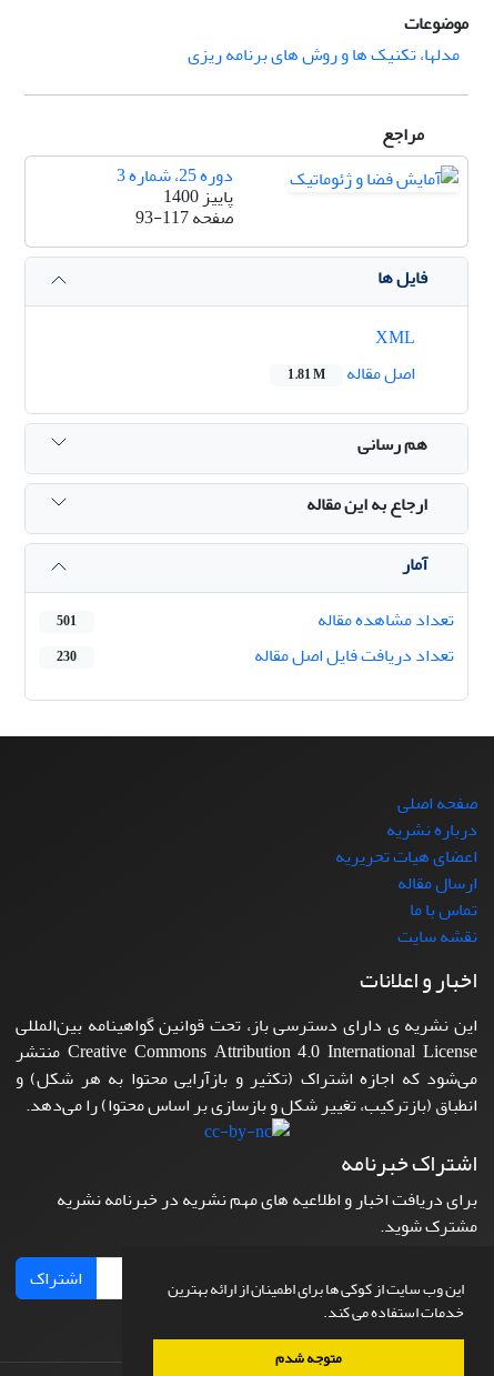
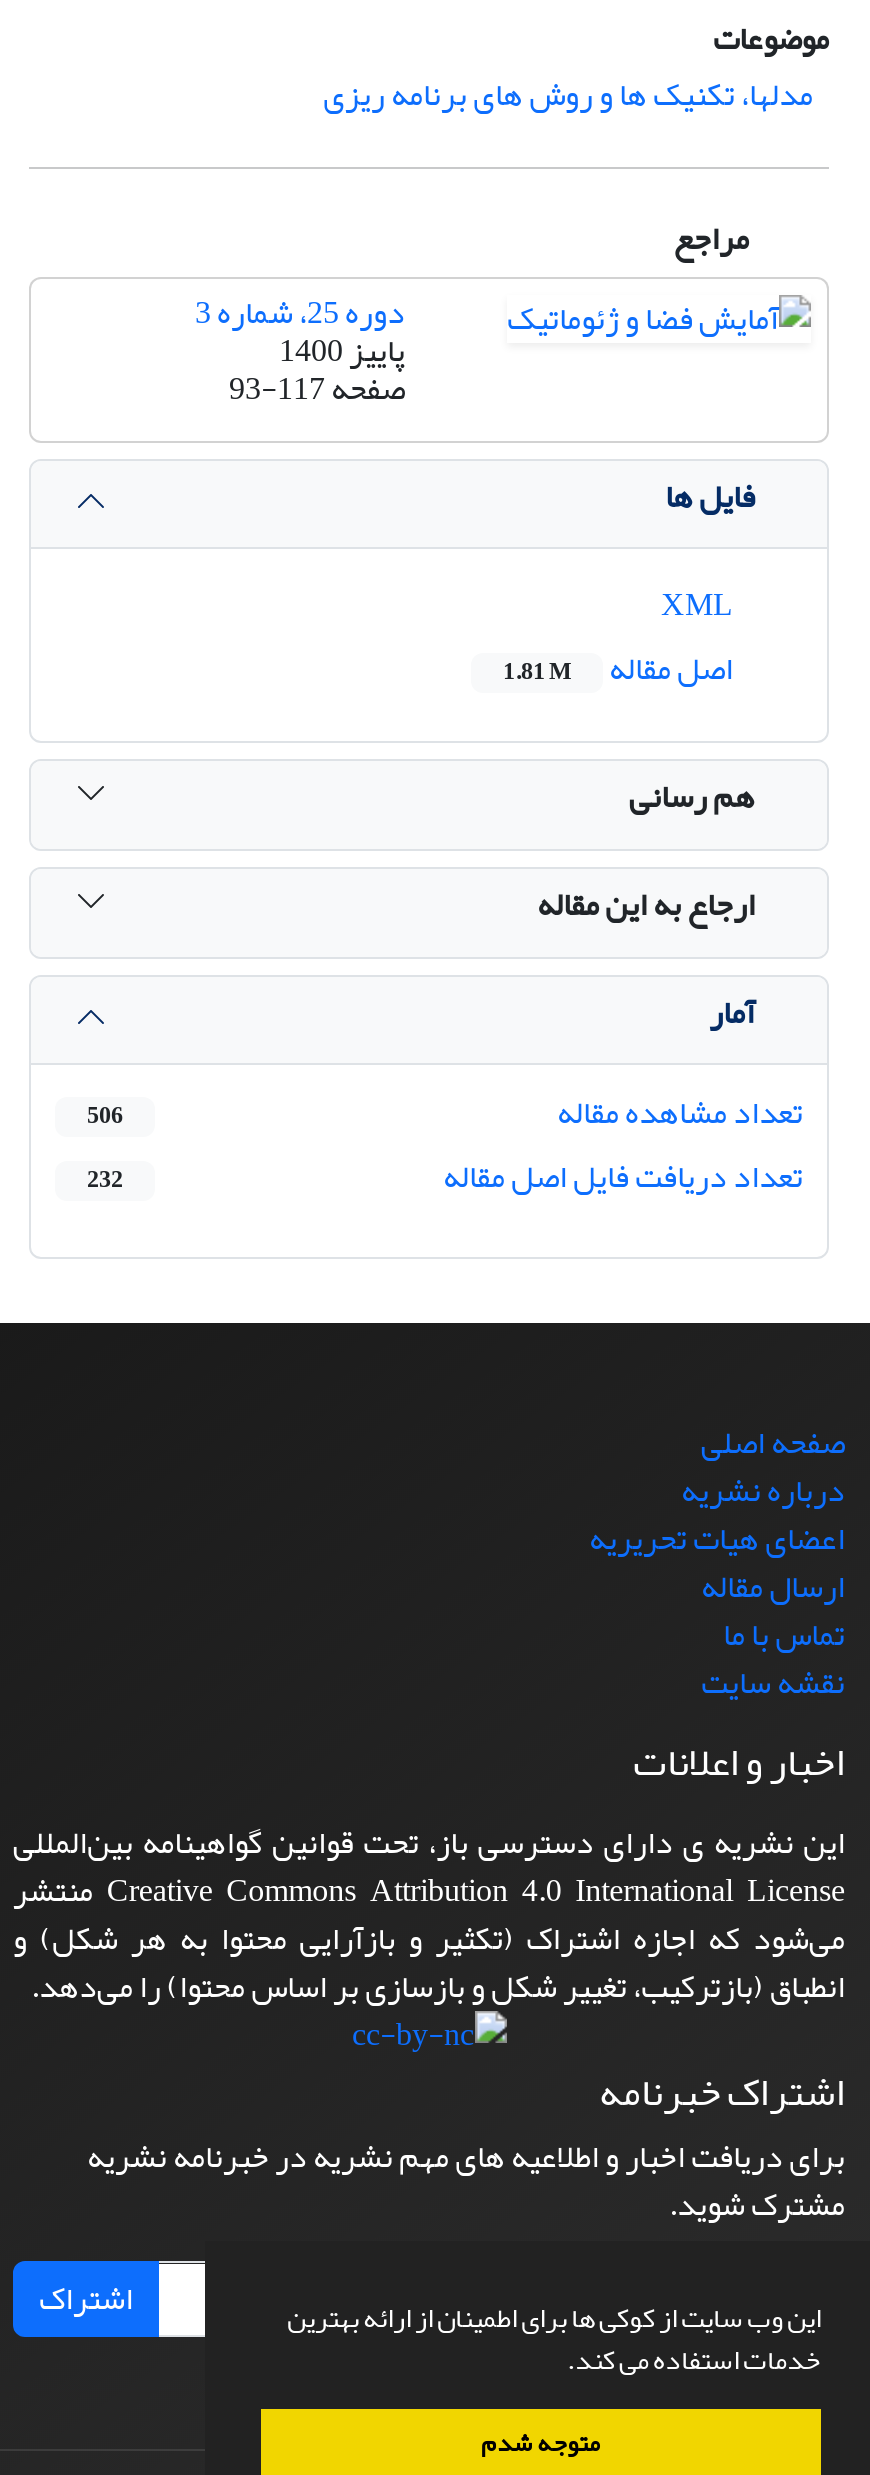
[57,609,77,634] 501 -> [87,1093,123,1139] 506
[57,644,77,670] 230 -> [87,1157,123,1203] 232

